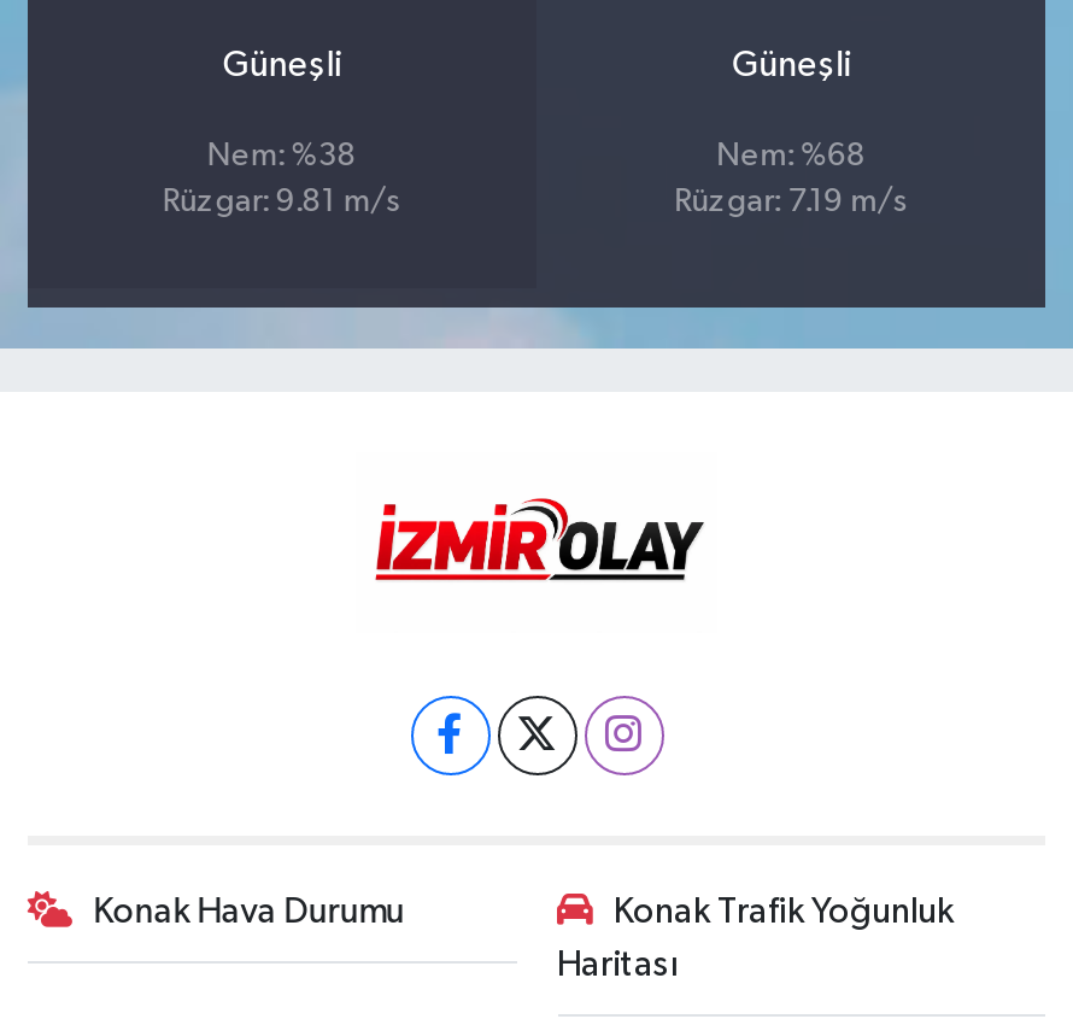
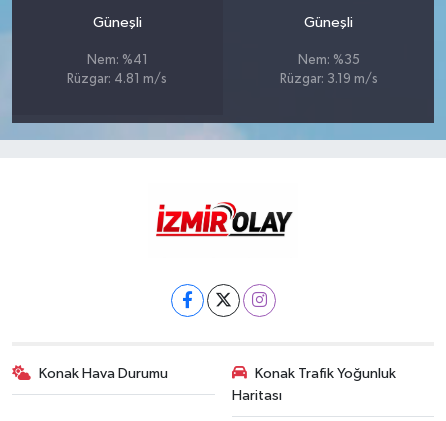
[207,141,357,173] Nem: %38 -> [87,54,148,67] Nem: %41
[716,141,866,173] Nem: %68 -> [298,54,360,67] Nem: %35
[163,187,401,219] Rüzgar: 9.81 m/s -> [67,73,167,86] Rüzgar: 4.81 m/s
[674,187,908,219] Rüzgar: 7.19 m/s -> [280,73,378,86] Rüzgar: 3.19 m/s

